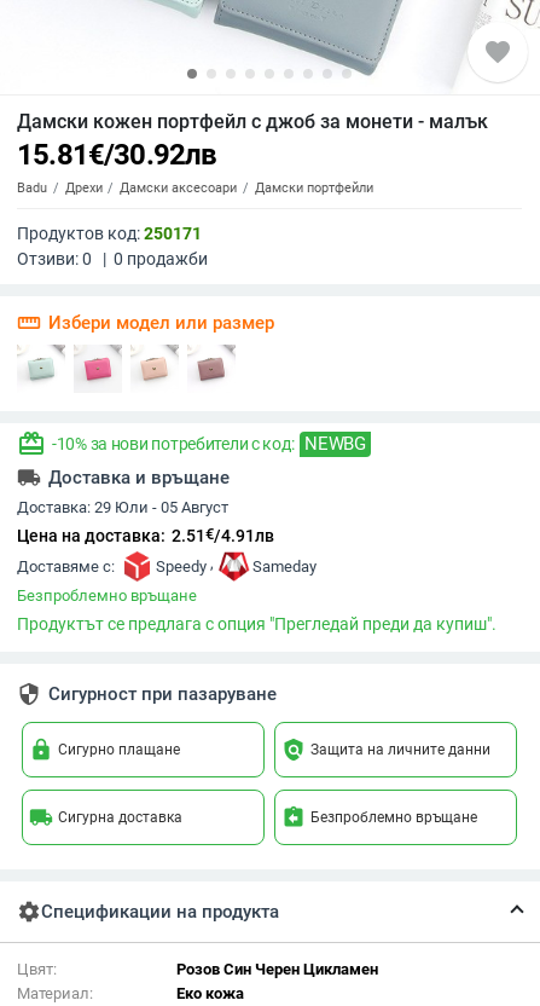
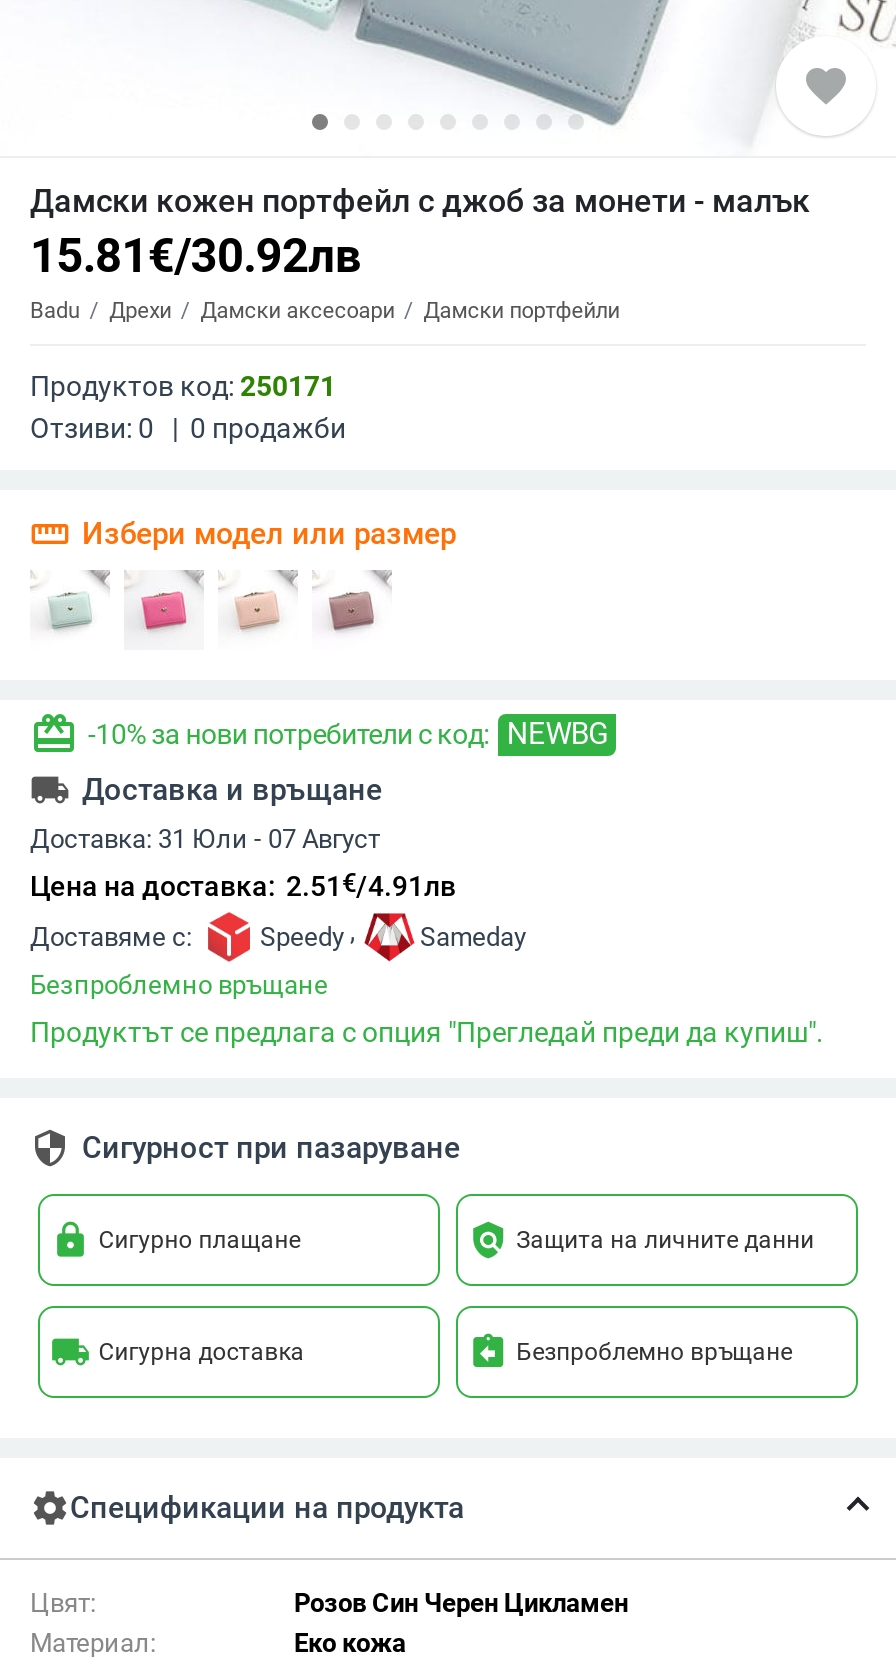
[17,498,228,517] Доставка: 29 Юли - 05 Август -> [30,824,380,854] Доставка: 31 Юли - 07 Август

